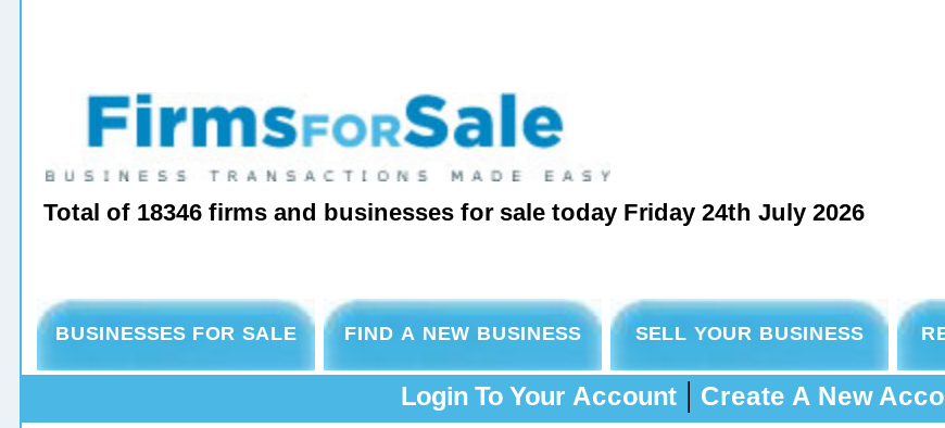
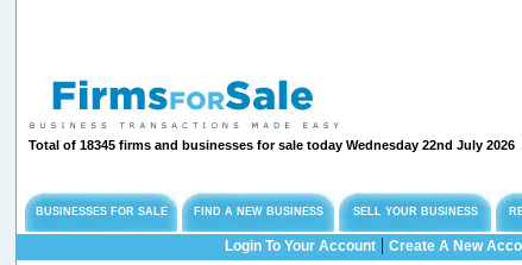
[43,199,865,225] Total of 18346 firms and businesses for sale today Friday 24th July 2026 -> [29,138,515,152] Total of 18345 firms and businesses for sale today Wednesday 22nd July 2026

